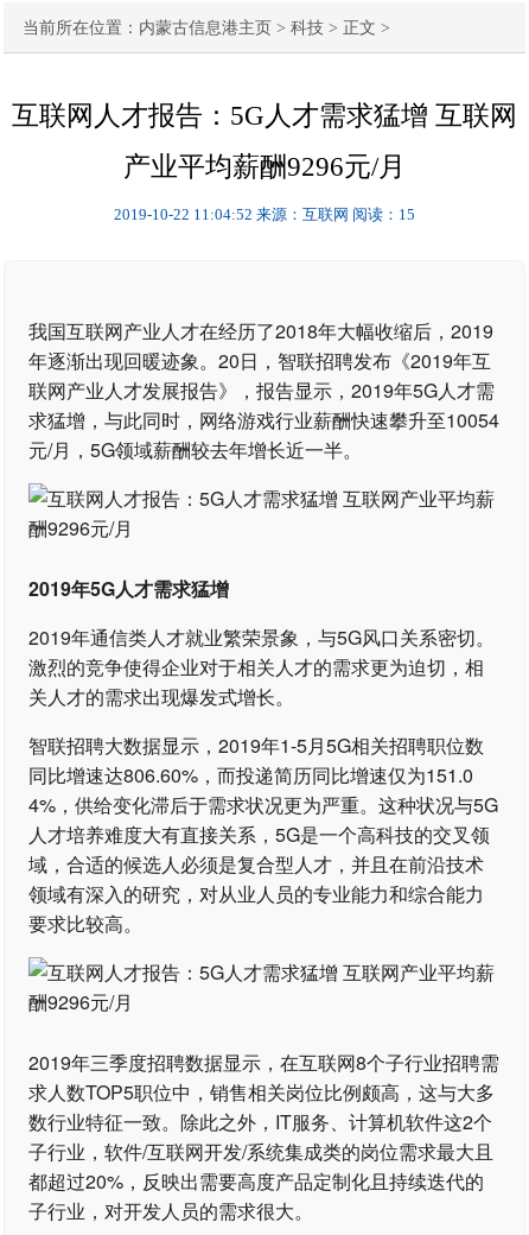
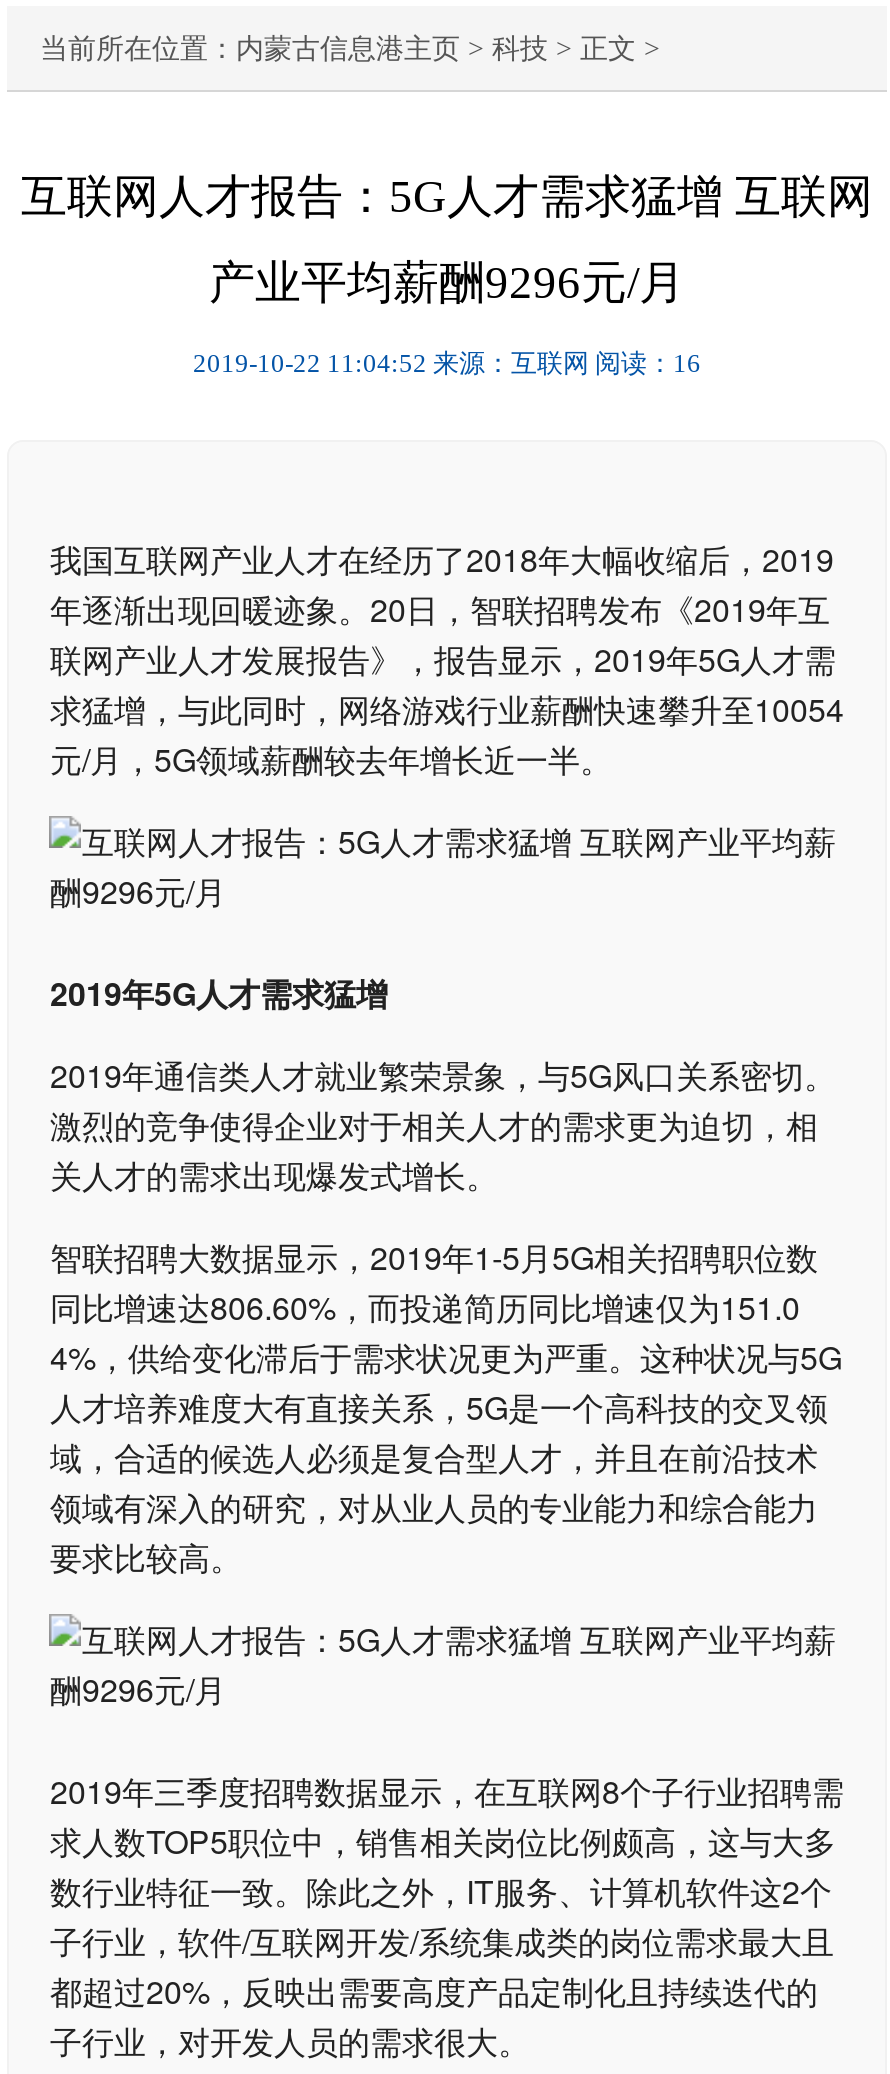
[114,205,415,223] 2019-10-22 11:04:52 来源：互联网 阅读：15 -> [193,348,701,378] 2019-10-22 11:04:52 来源：互联网 阅读：16

